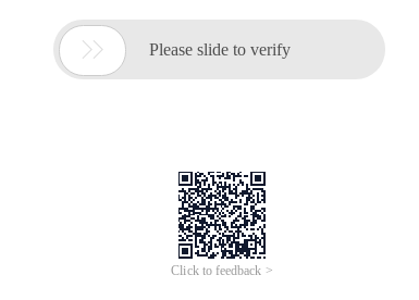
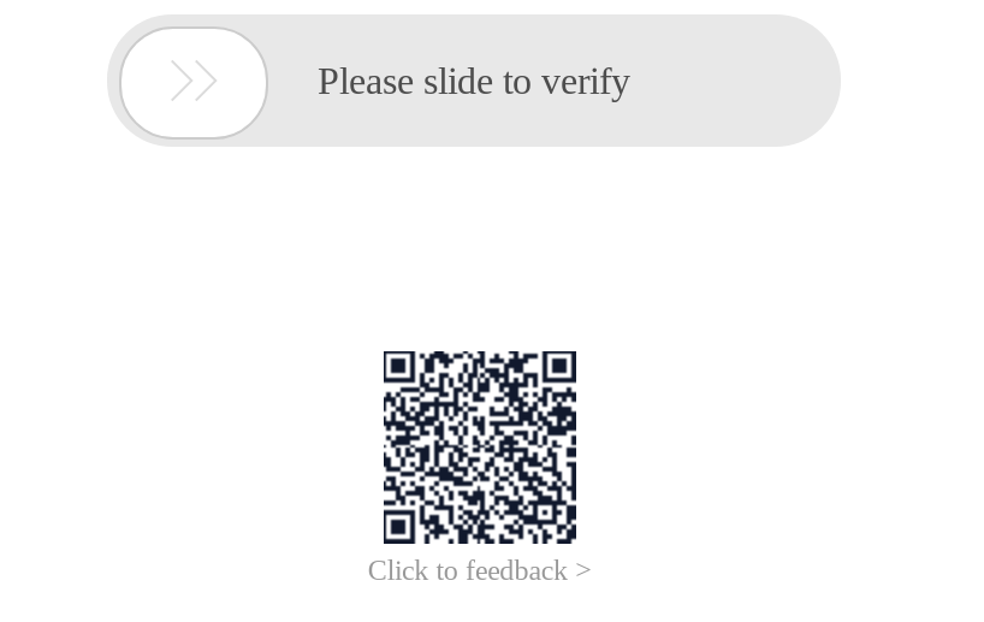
[178,171,266,260] [image] -> [381,349,579,546] [image]

